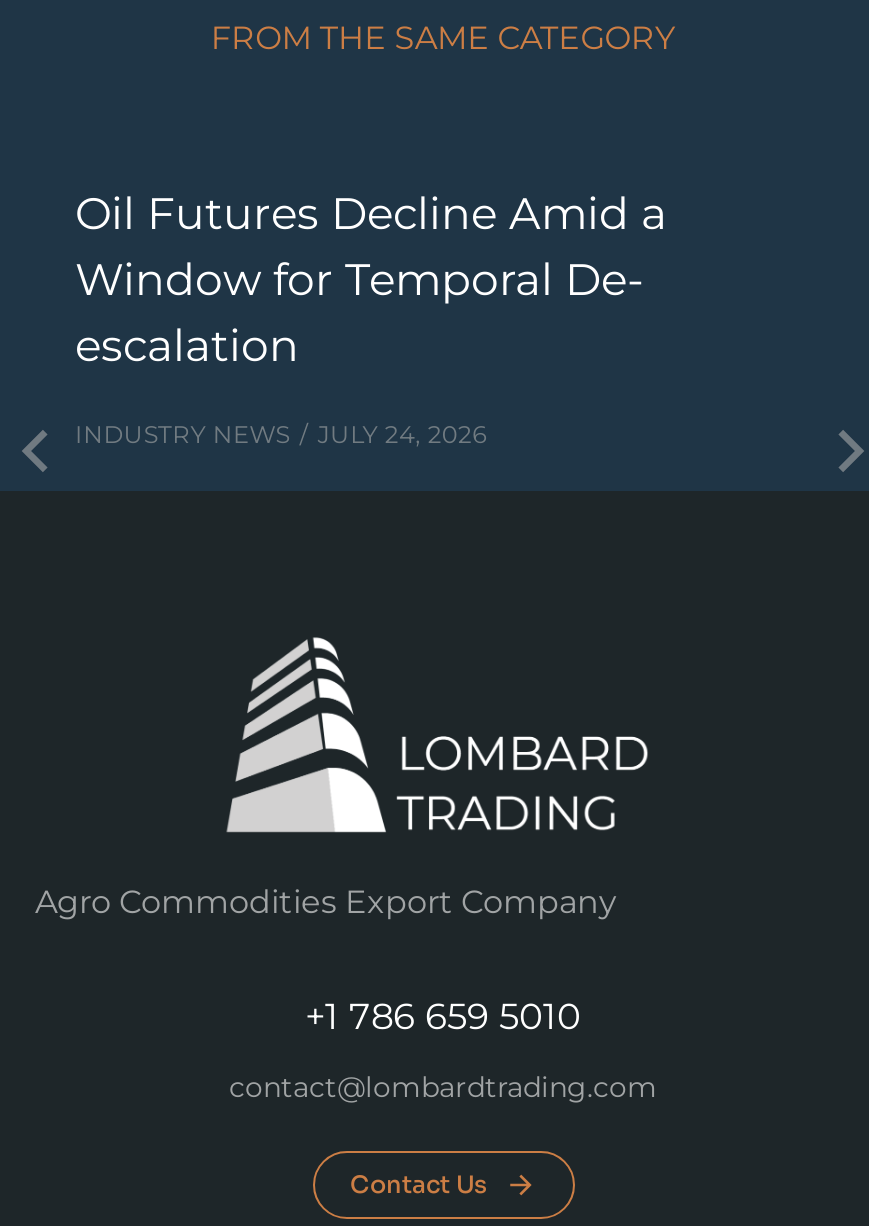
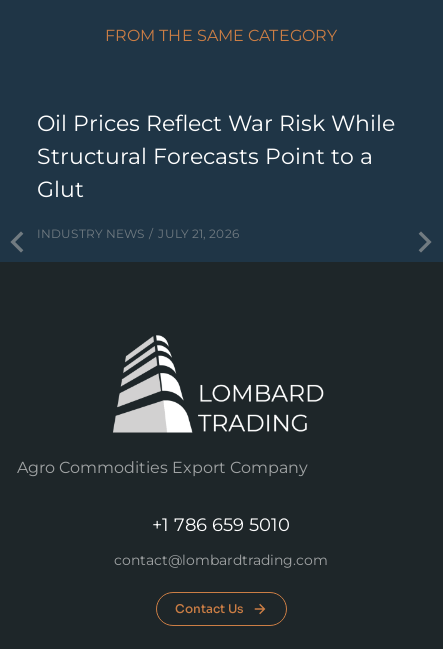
[75,187,667,373] Oil Futures Decline Amid a | Window for Temporal De- | escalation -> [37,110,395,203] Oil Prices Reflect War Risk While | Structural Forecasts Point to a | Glut
[75,419,486,449] INDUSTRY NEWS JULY 24, 2026 -> [37,226,239,241] INDUSTRY NEWS JULY 21, 2026

